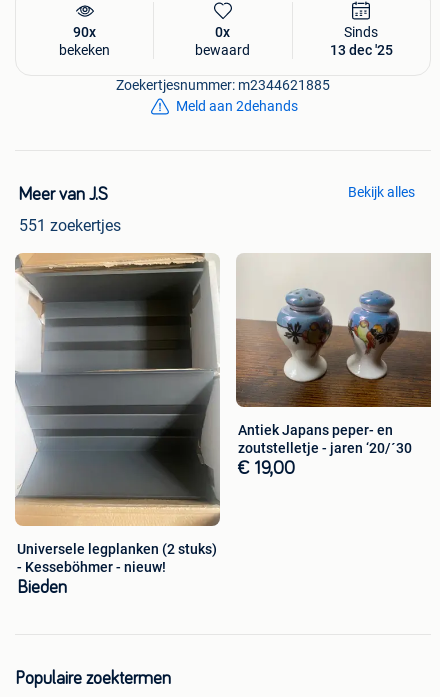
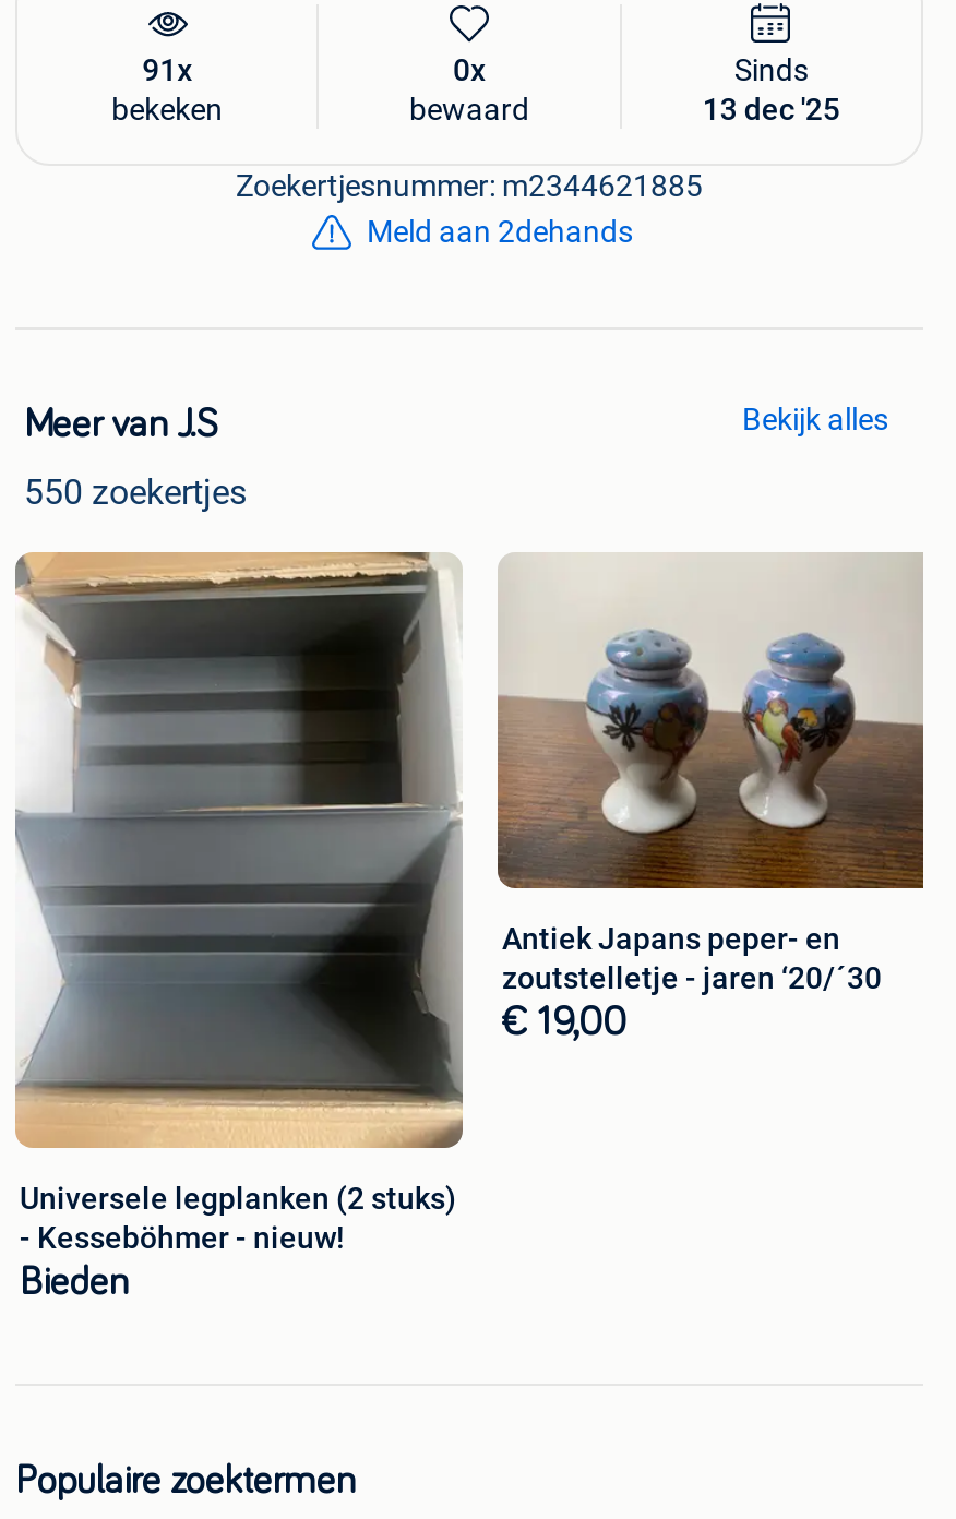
[73,24,96,40] 90x -> [142,53,193,88] 91x
[19,216,121,235] 551 zoekertjes -> [24,472,247,514] 550 zoekertjes

